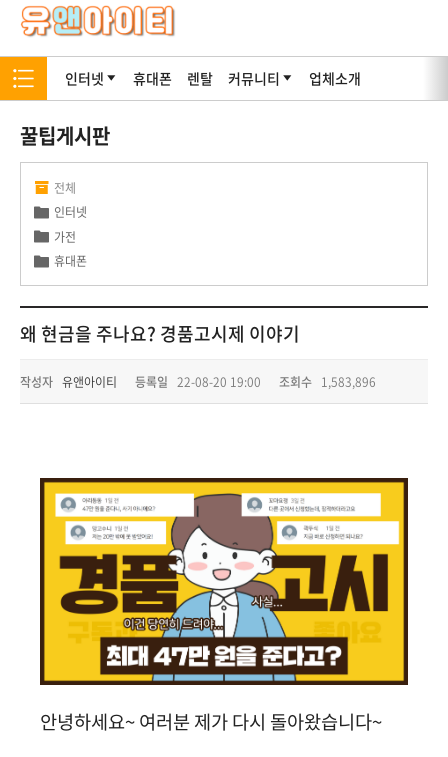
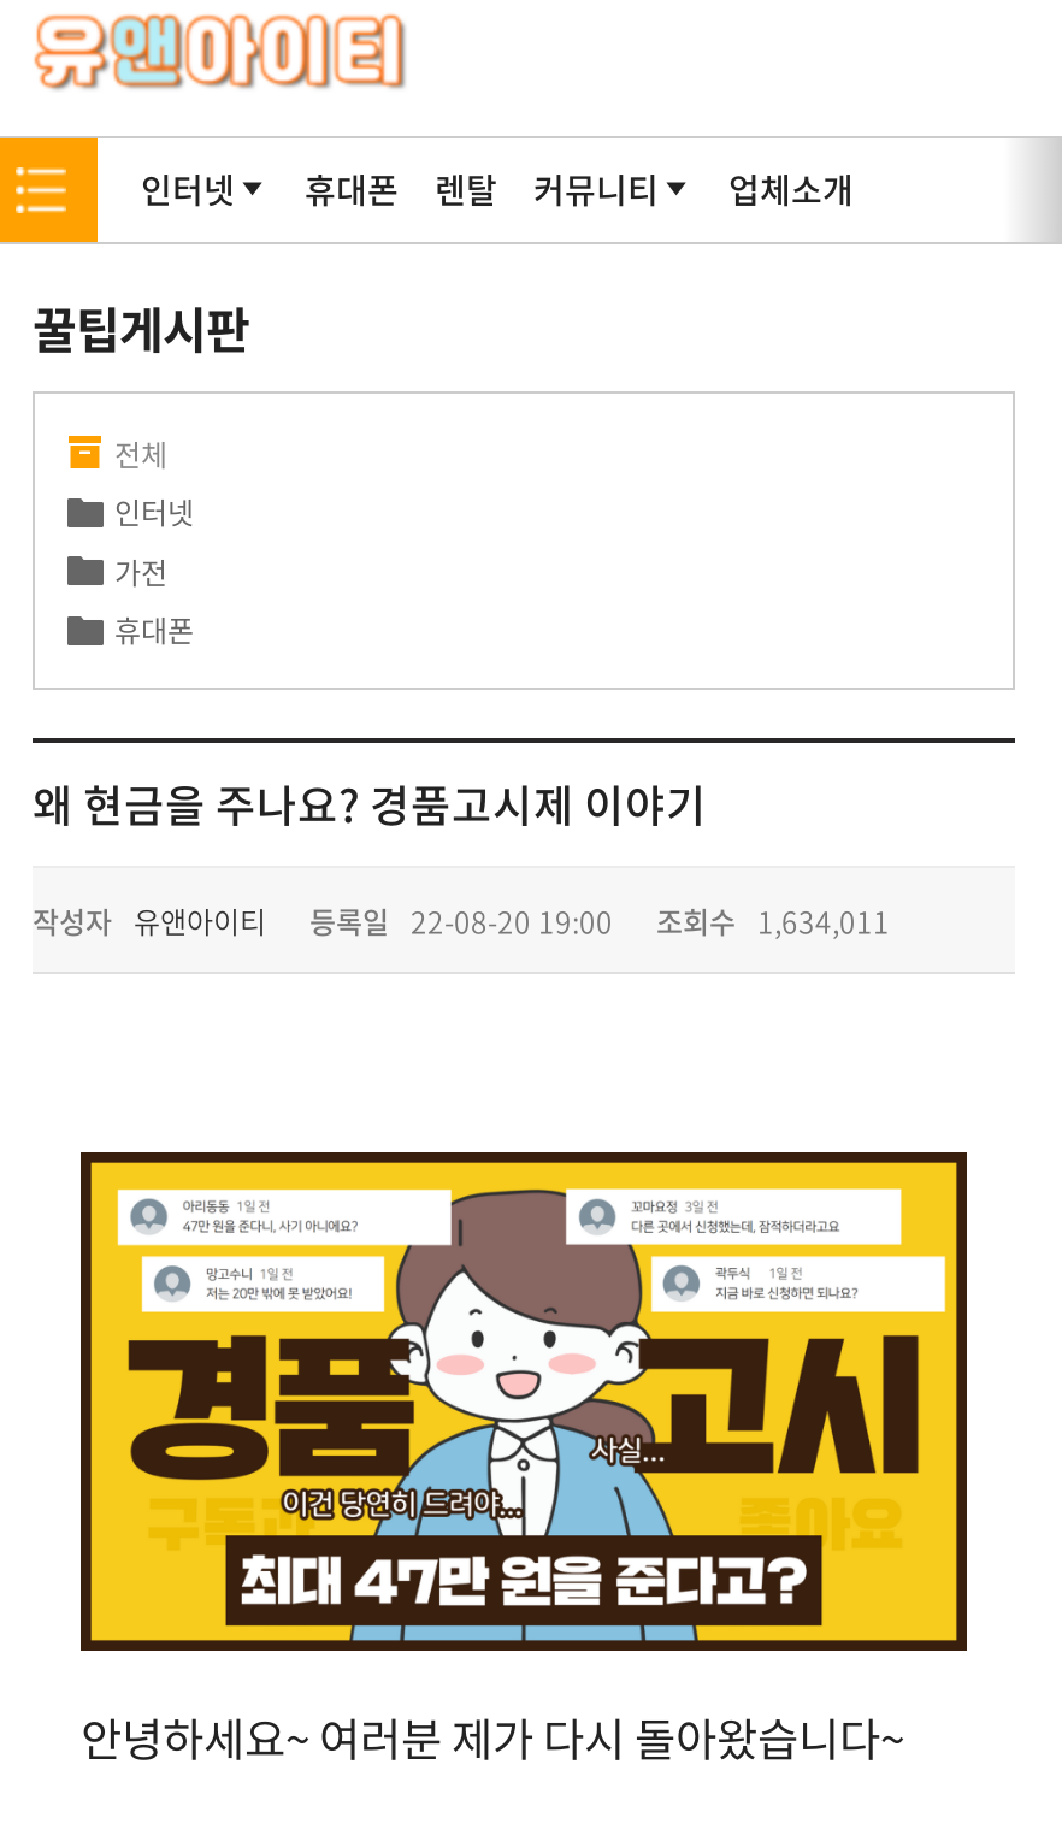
[20,373,376,391] 작성자 유앤아이티 등록일 22-08-20 19:00 조회수 1,583,896 -> [33,899,890,943] 작성자 유앤아이티 등록일 22-08-20 19:00 조회수 1,634,011

